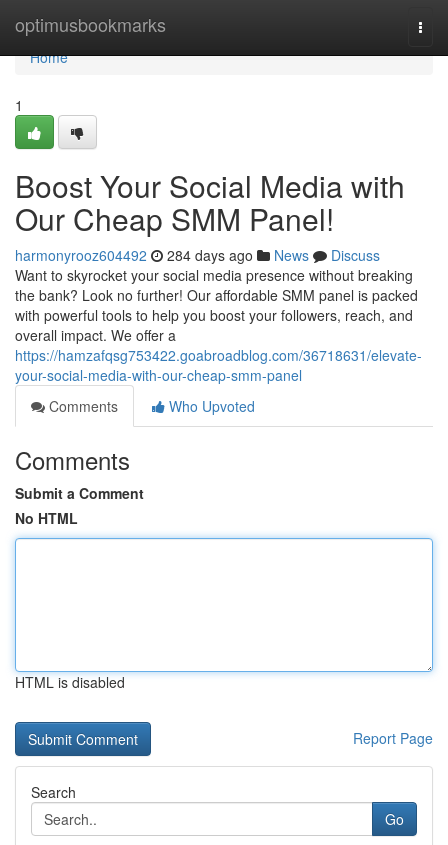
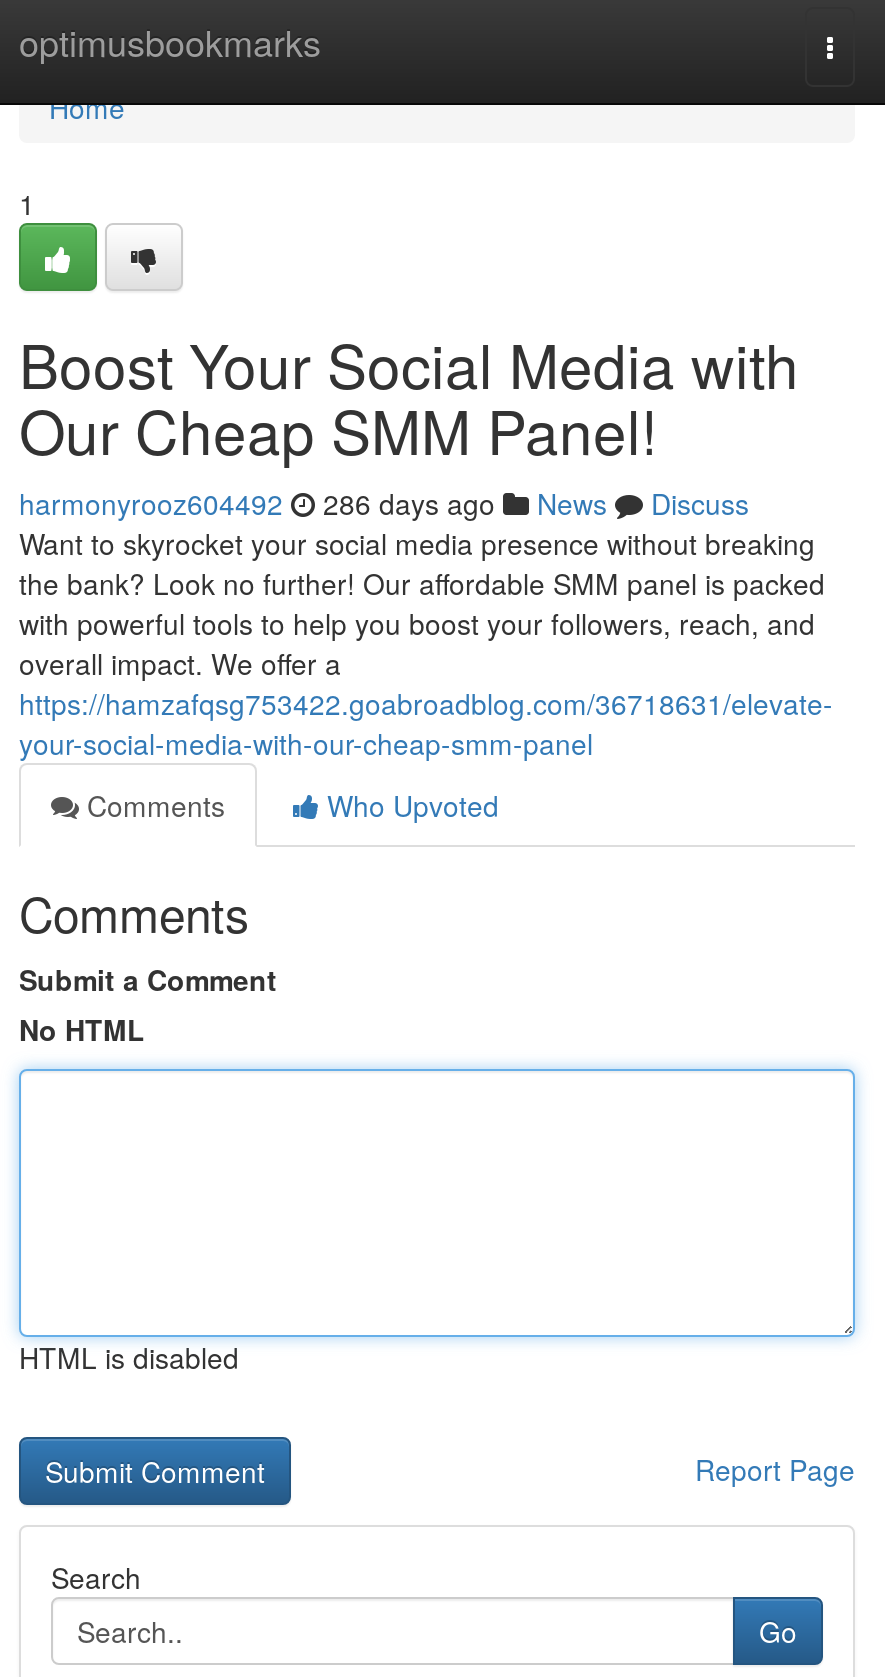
[15,245,380,265] harmonyrooz604492 284 days ago News Discuss -> [19,483,749,523] harmonyrooz604492 286 days ago News Discuss

